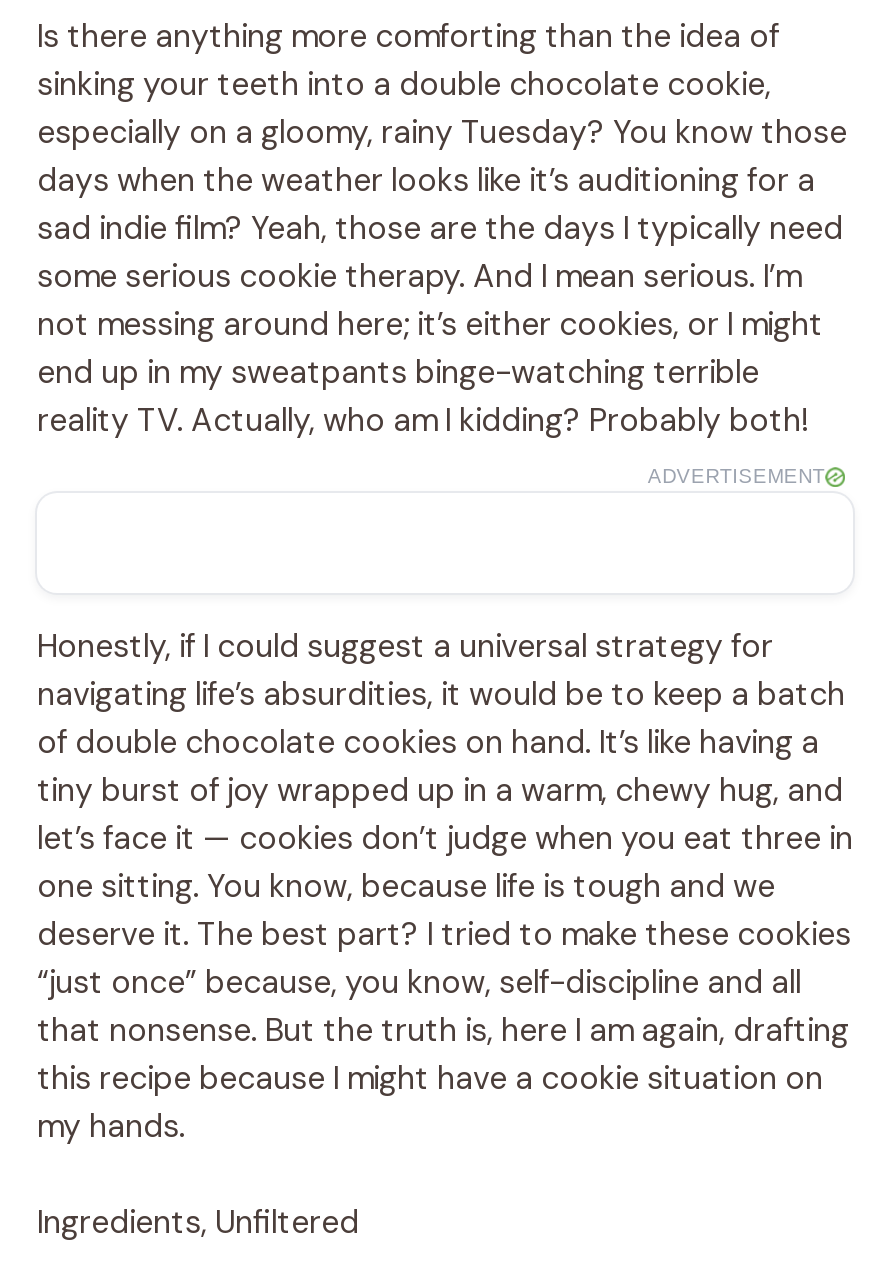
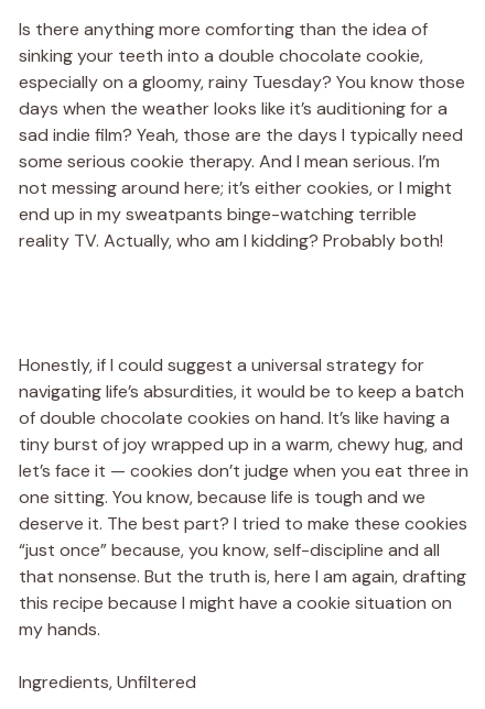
[648,464,825,486] ADVERTISEMENT -> none

